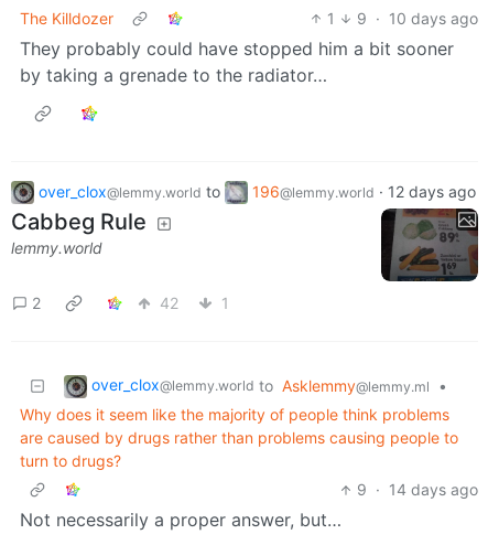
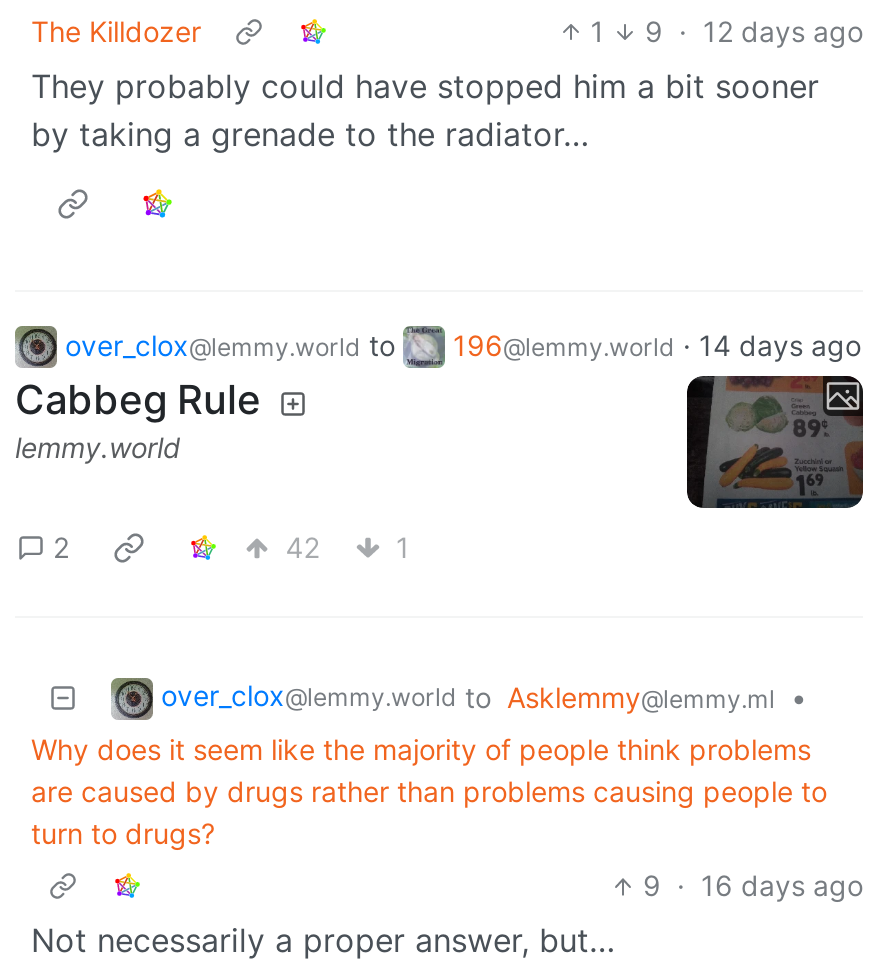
[327,8,478,27] 1 9 · 10 days ago -> [591,13,863,47] 1 9 · 12 days ago
[252,181,476,200] 196@lemmy.world · 12 days ago -> [453,327,861,361] 196@lemmy.world · 14 days ago
[357,480,478,499] 9 · 14 days ago -> [643,868,863,902] 9 · 16 days ago

